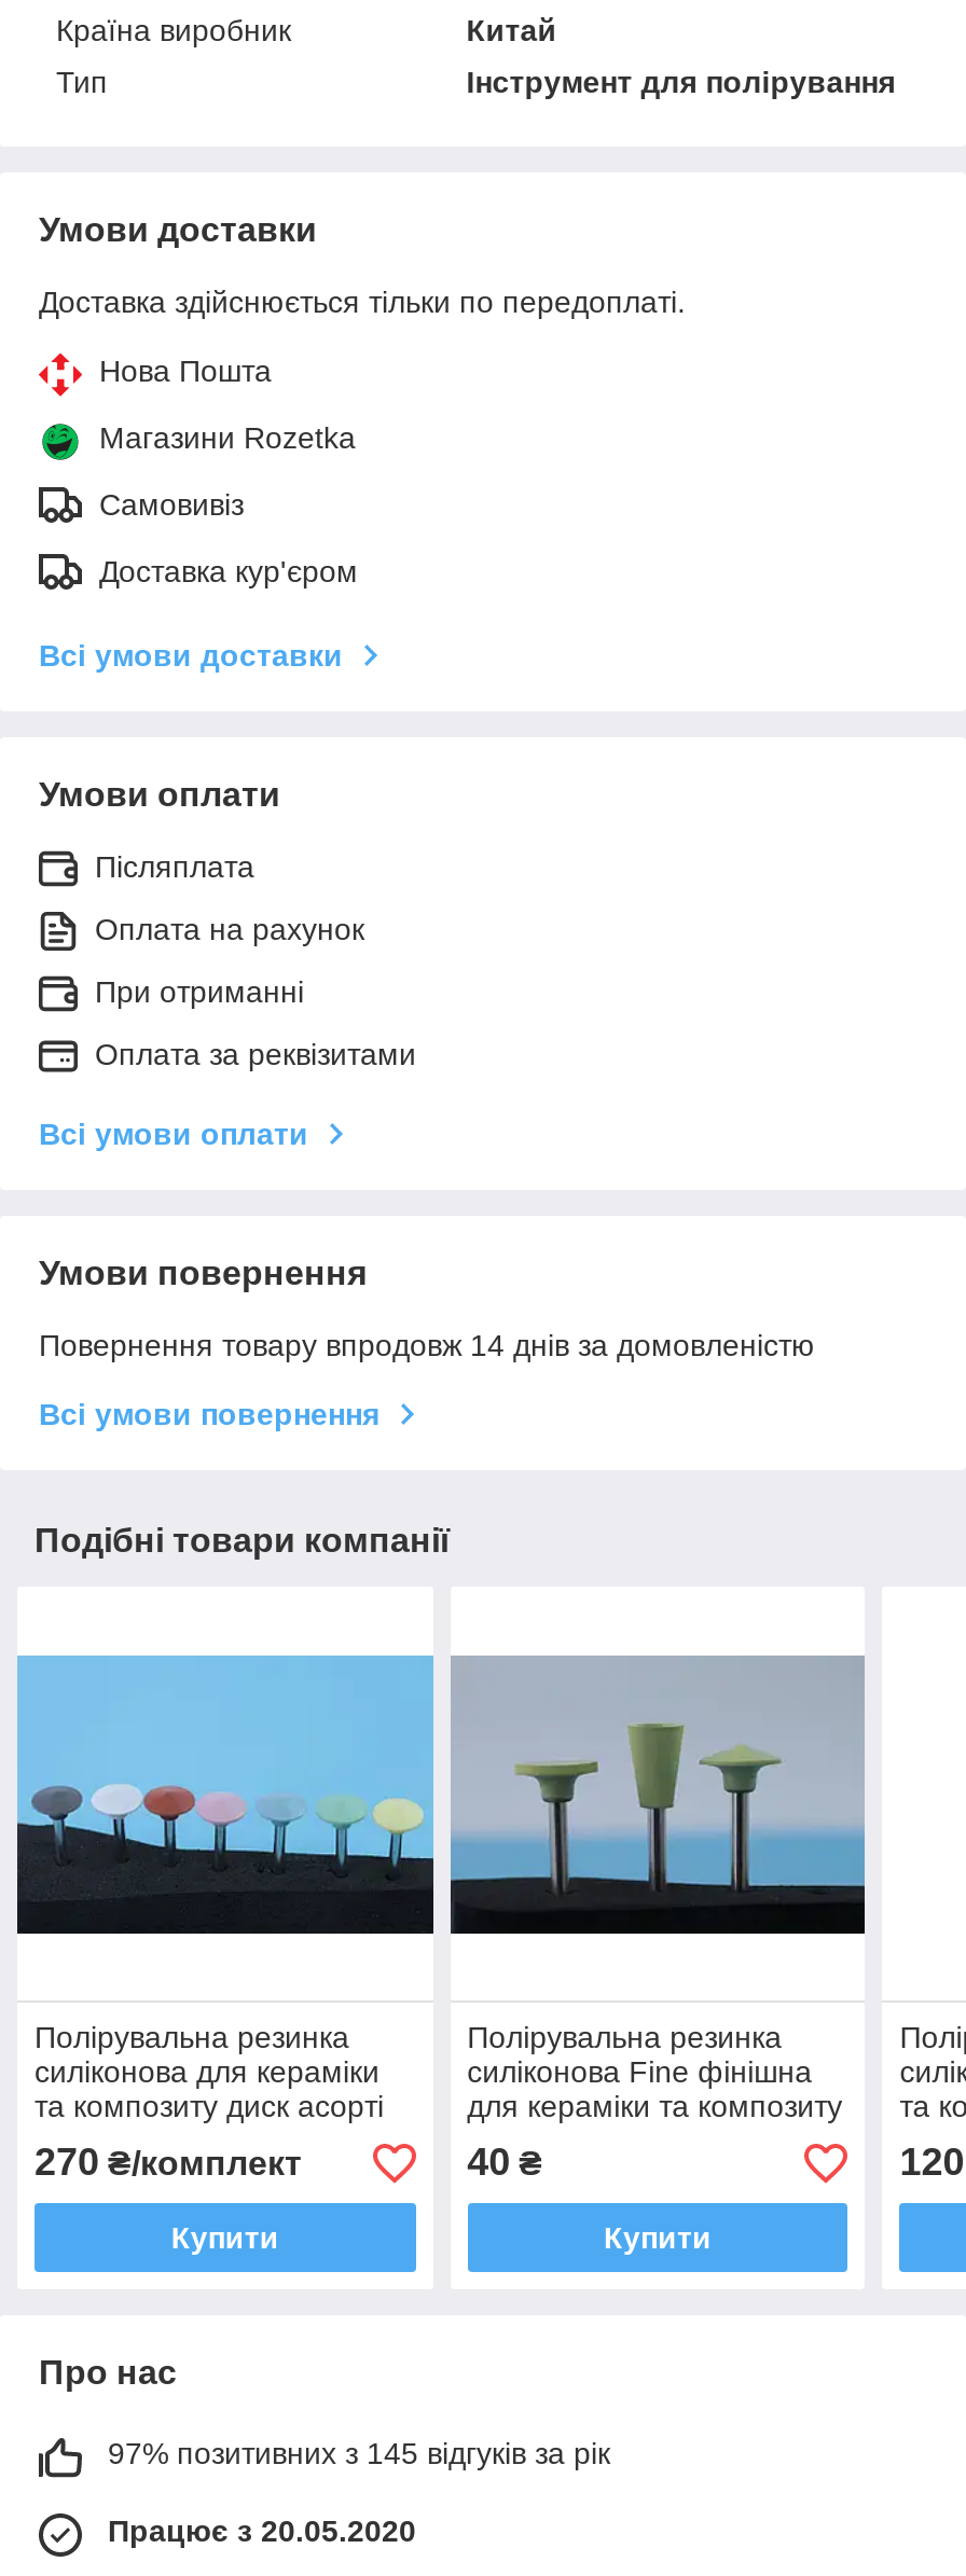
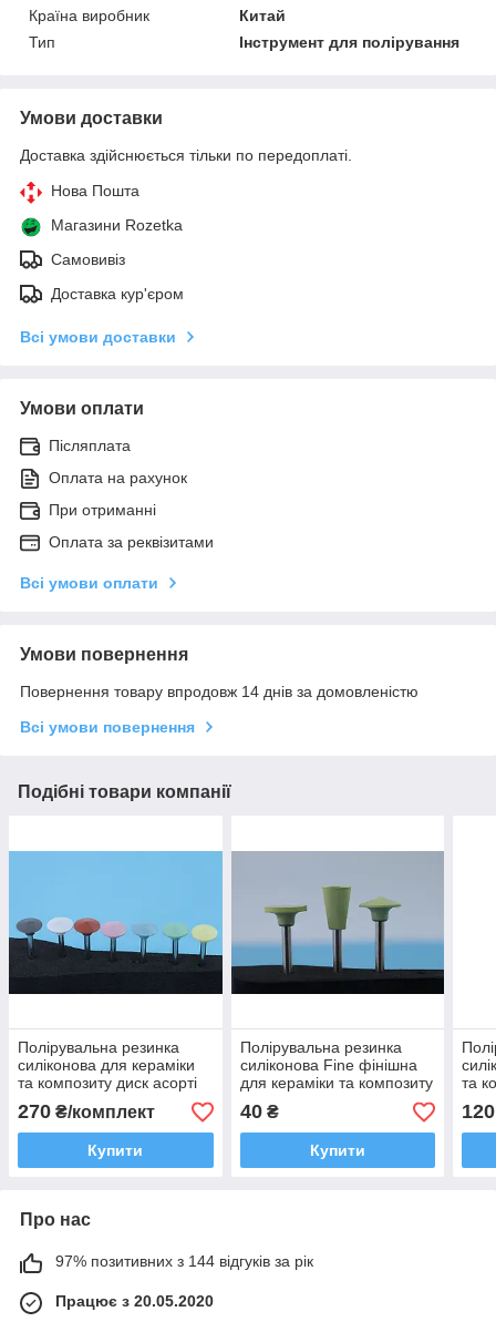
[108,2437,610,2471] 97% позитивних з 145 відгуків за рік -> [55,1253,313,1270] 97% позитивних з 144 відгуків за рік

